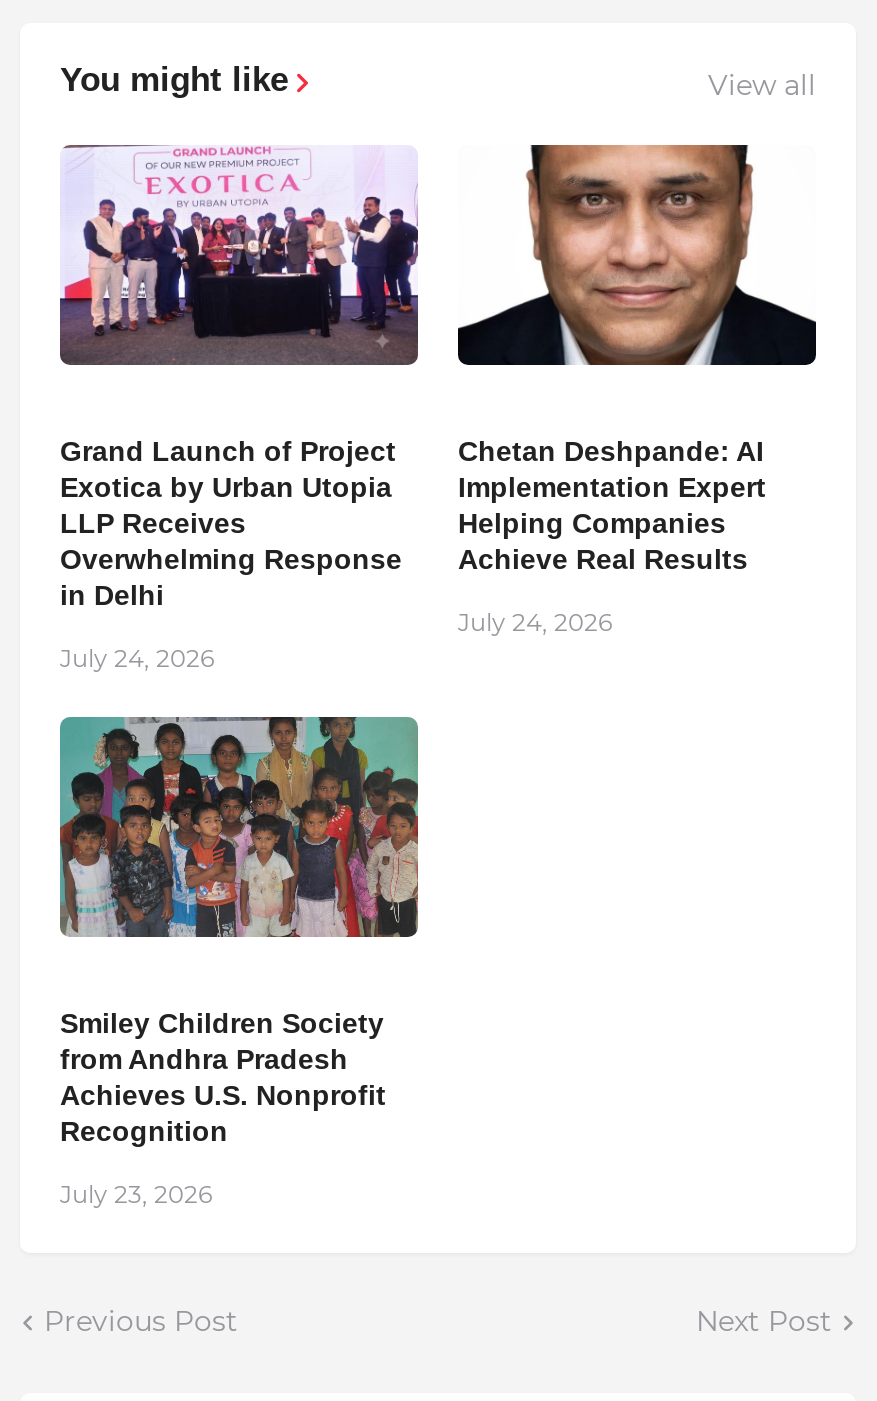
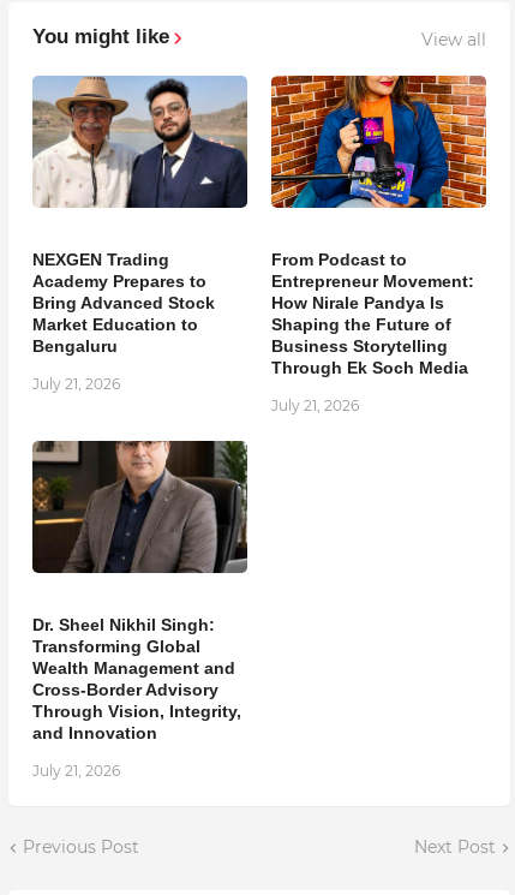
[58,143,418,612] [image] | Grand Launch of Project | Exotica by Urban Utopia | LLP Receives | Overwhelming Response | in Delhi -> [31,76,248,356] [image] | NEXGEN Trading | Academy Prepares to | Bring Advanced Stock | Market Education to | Bengaluru
[458,143,818,349] [image] -> [270,74,487,209] [image]
[458,436,766,576] Chetan Deshpande: AI | Implementation Expert | Helping Companies | Achieve Real Results -> [271,250,474,378] From Podcast to | Entrepreneur Movement: | How Nirale Pandya Is | Shaping the Future of | Business Storytelling | Through Ek Soch Media
[458,608,612,638] July 24, 2026 -> [271,397,359,415] July 21, 2026
[60,644,214,674] July 24, 2026 -> [32,375,120,393] July 21, 2026
[58,715,418,1148] [image] | Smiley Children Society | from Andhra Pradesh | Achieves U.S. Nonprofit | Recognition -> [31,440,248,743] [image] | Dr. Sheel Nikhil Singh: | Transforming Global | Wealth Management and | Cross-Border Advisory | Through Vision, Integrity, | and Innovation
[60,1180,212,1210] July 23, 2026 -> [32,762,120,780] July 21, 2026

